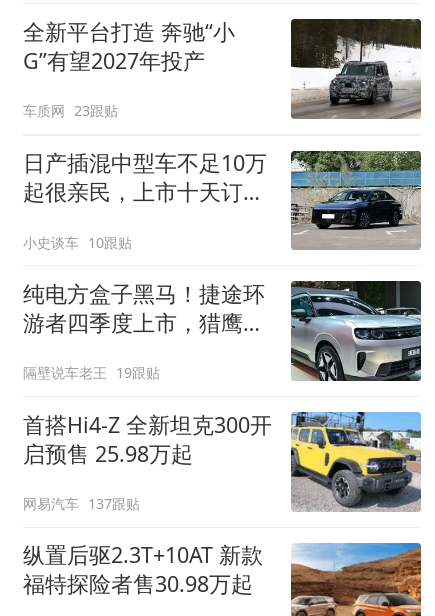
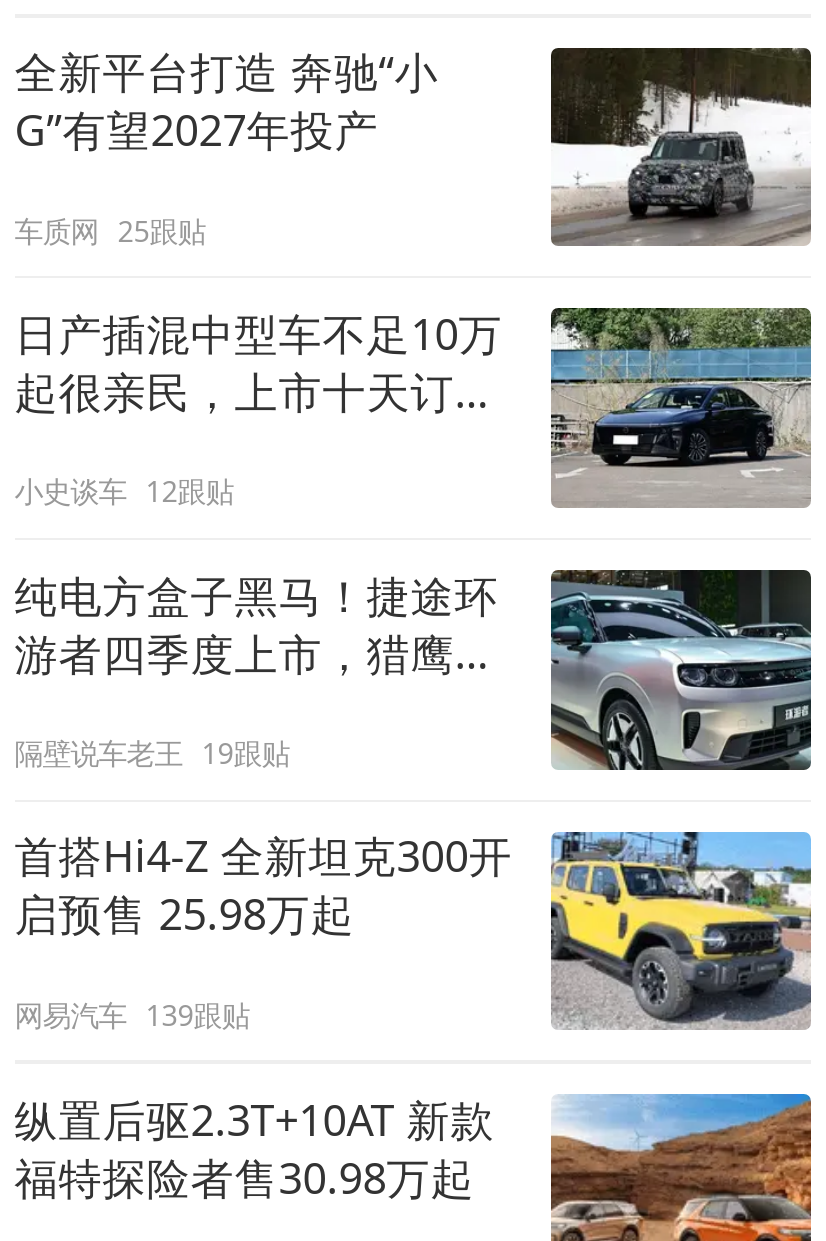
[23,101,118,120] 车质网 23跟贴 -> [14,211,206,249] 车质网 25跟贴
[23,233,132,252] 小史谈车 10跟贴 -> [14,473,234,511] 小史谈车 12跟贴
[23,494,140,513] 网易汽车 137跟贴 -> [14,995,250,1033] 网易汽车 139跟贴

